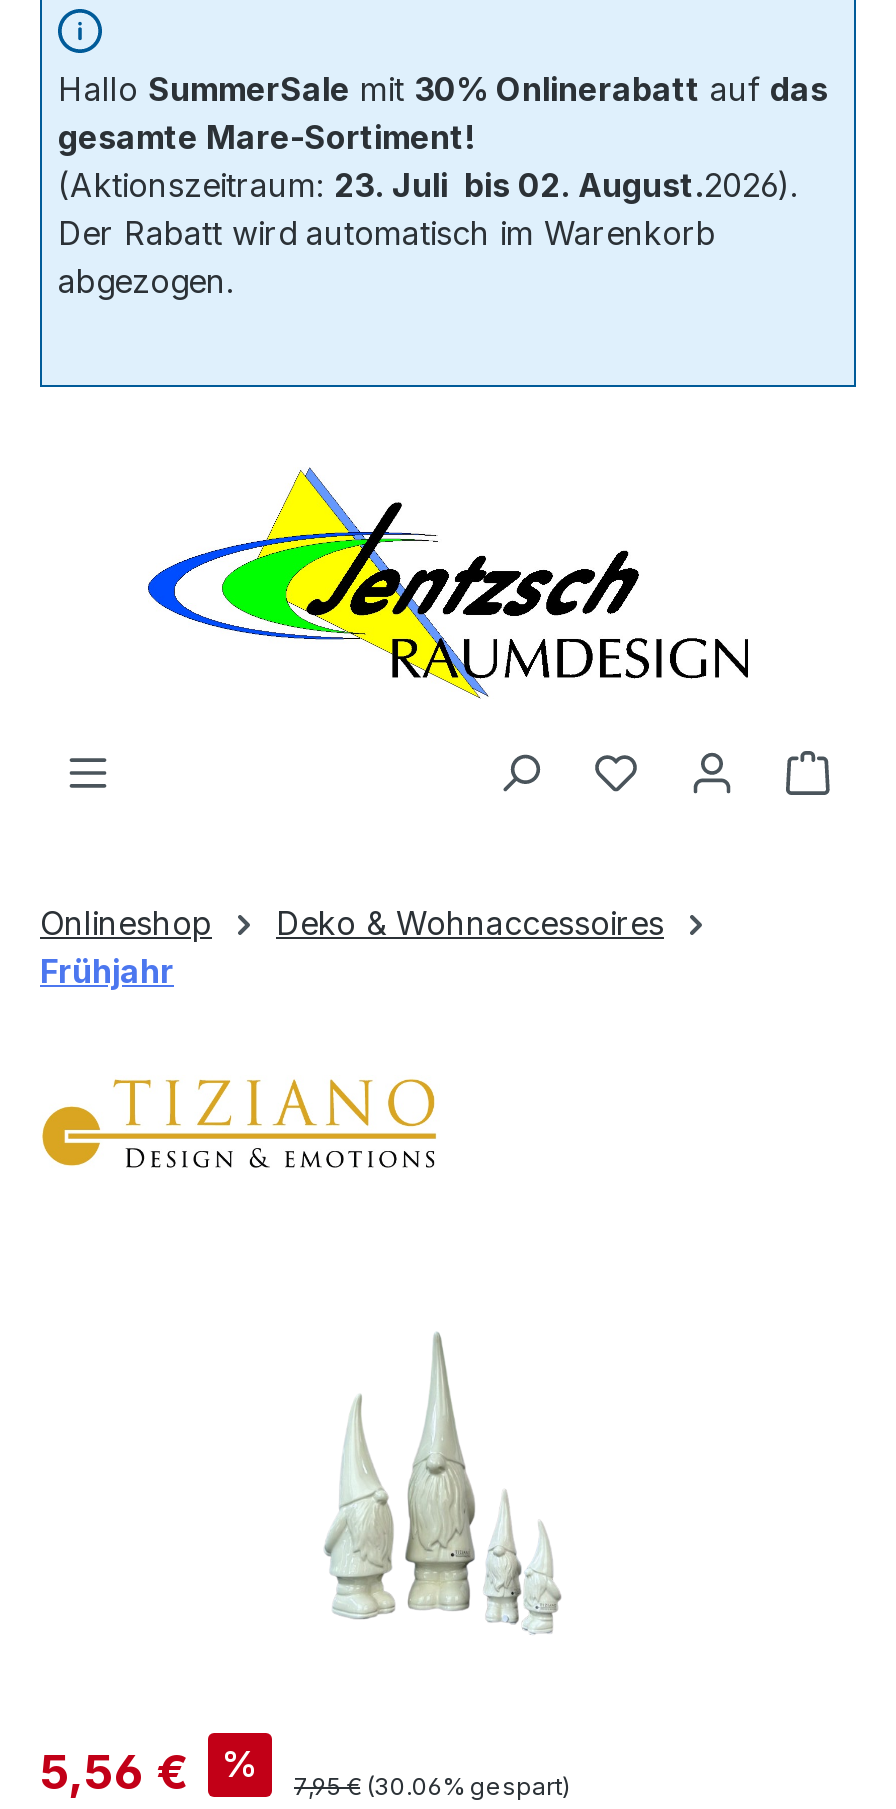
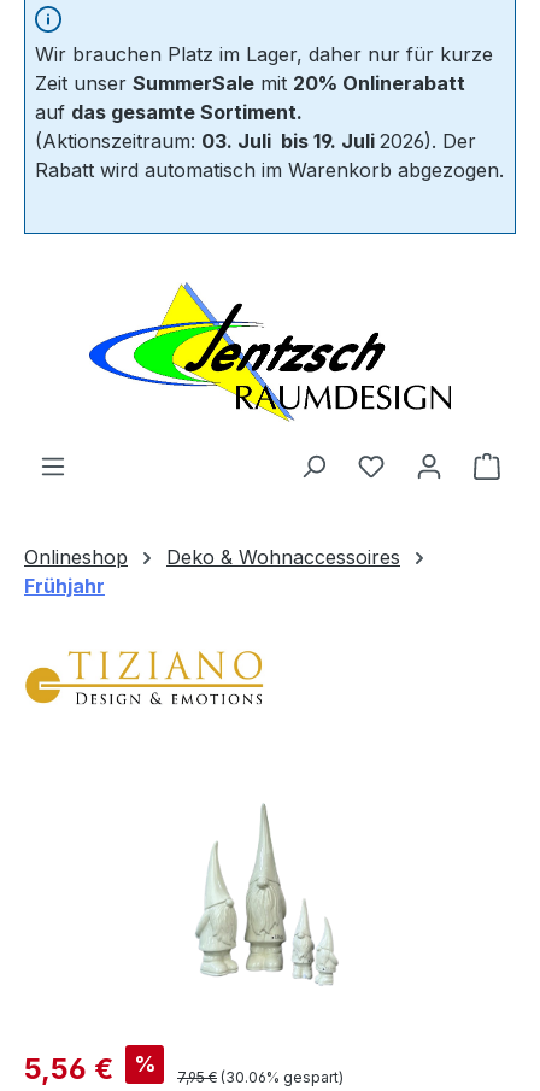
[58,69,828,301] Hallo SummerSale mit 30% Onlinerabatt auf das | gesamte Mare-Sortiment! | (Aktionszeitraum: 23. Juli bis 02. August.2026). | Der Rabatt wird automatisch im Warenkorb | abgezogen. -> [35,42,504,182] Wir brauchen Platz im Lager, daher nur für kurze | Zeit unser SummerSale mit 20% Onlinerabatt | auf das gesamte Sortiment. | (Aktionszeitraum: 03. Juli bis 19. Juli 2026). Der | Rabatt wird automatisch im Warenkorb abgezogen.

